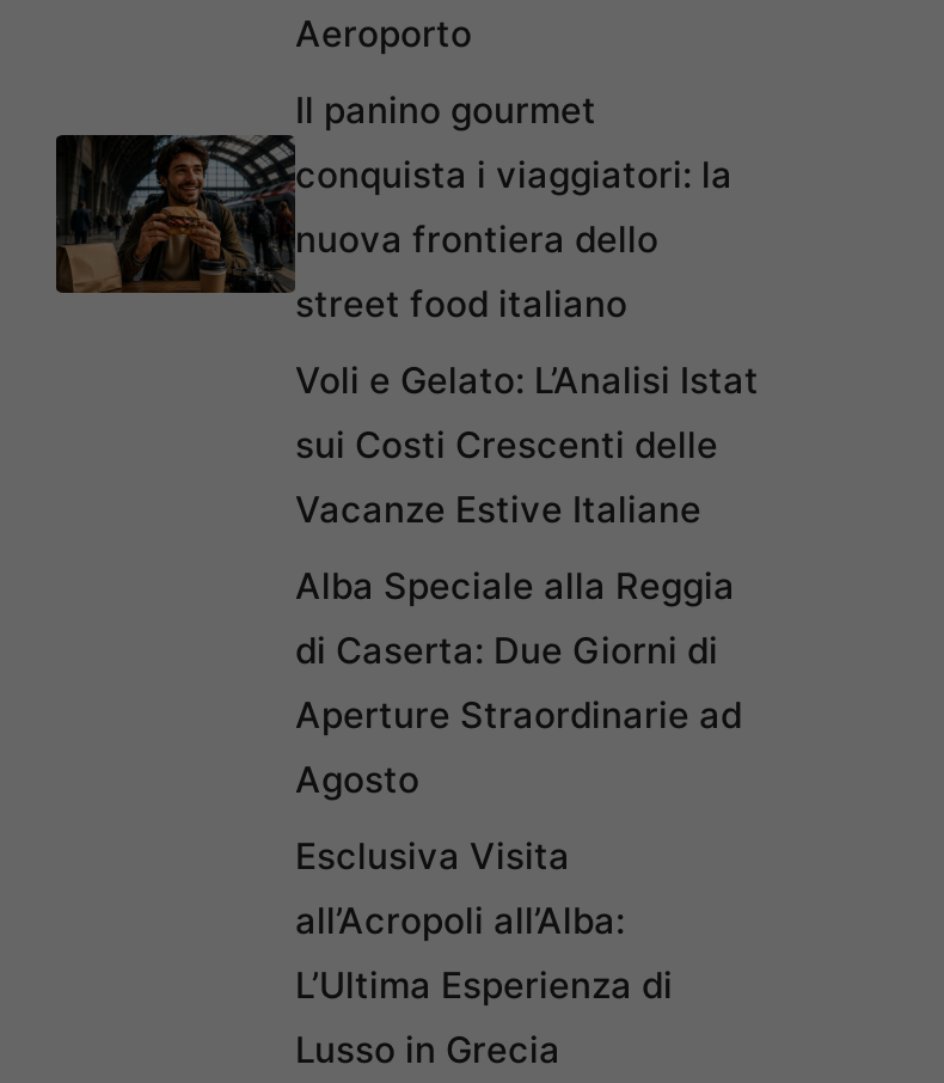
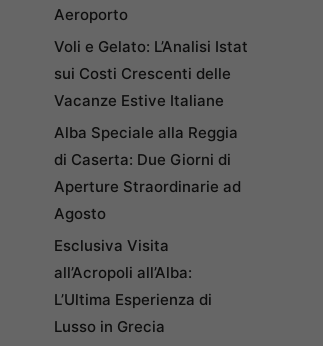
[54,88,732,327] [image] | Il panino gourmet | conquista i viaggiatori: la | nuova frontiera dello | street food italiano -> none

